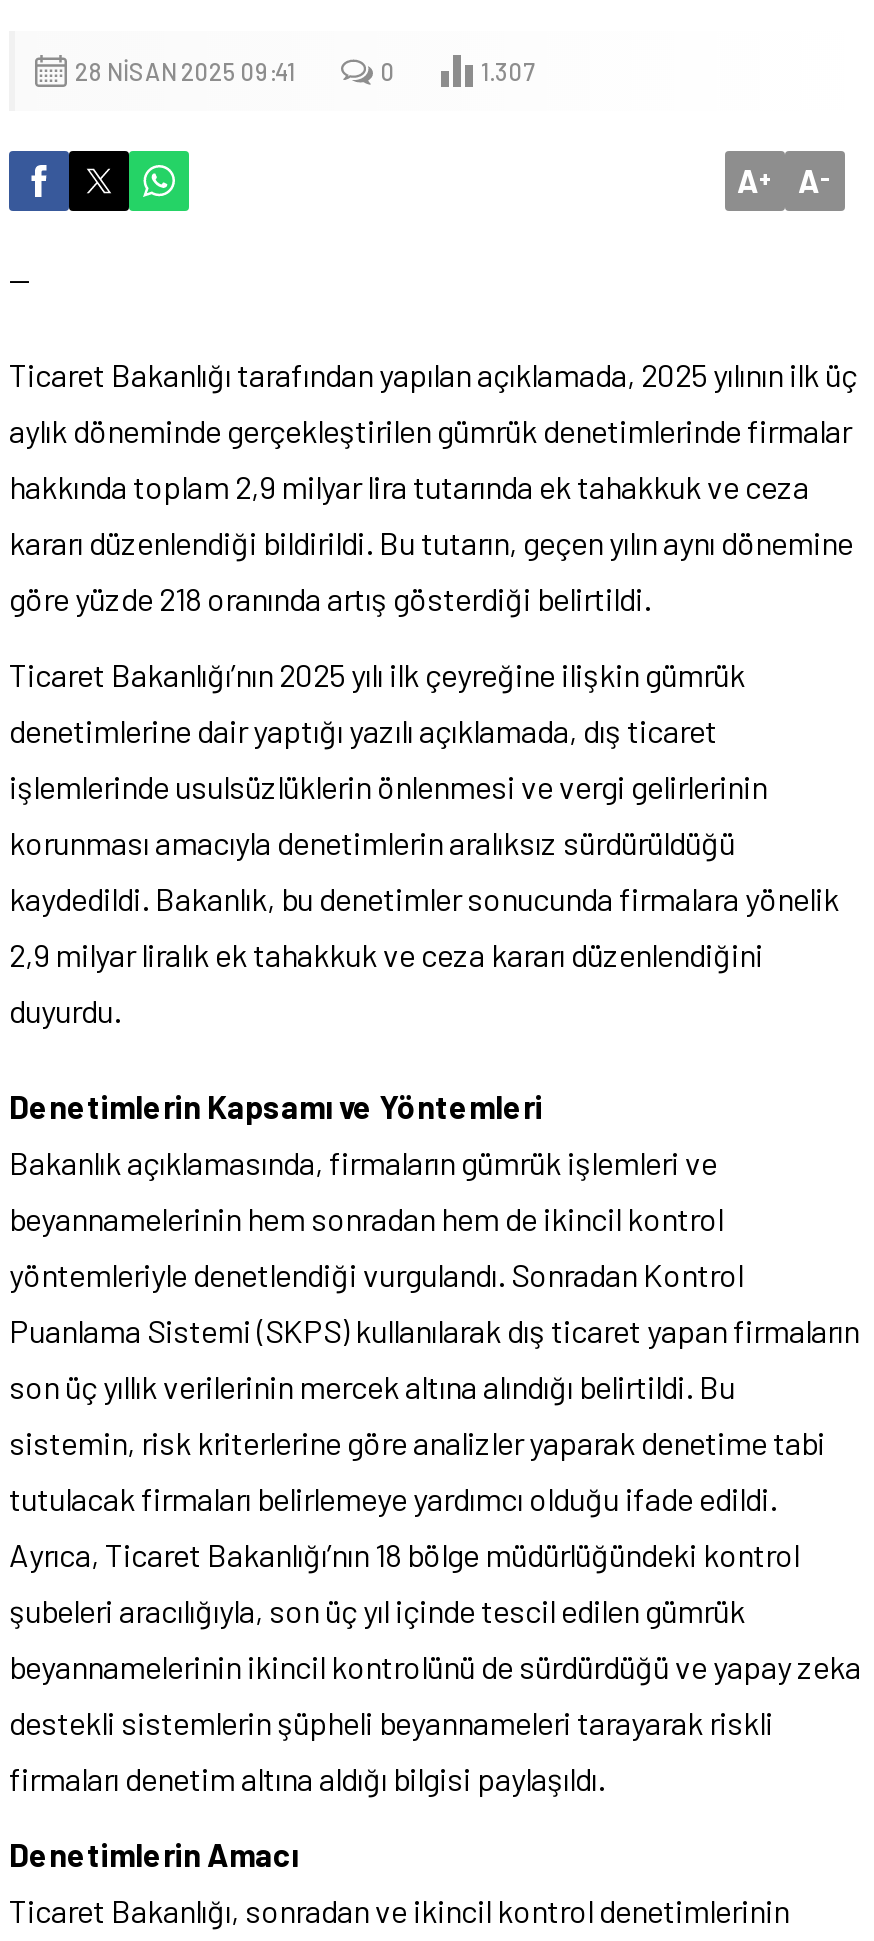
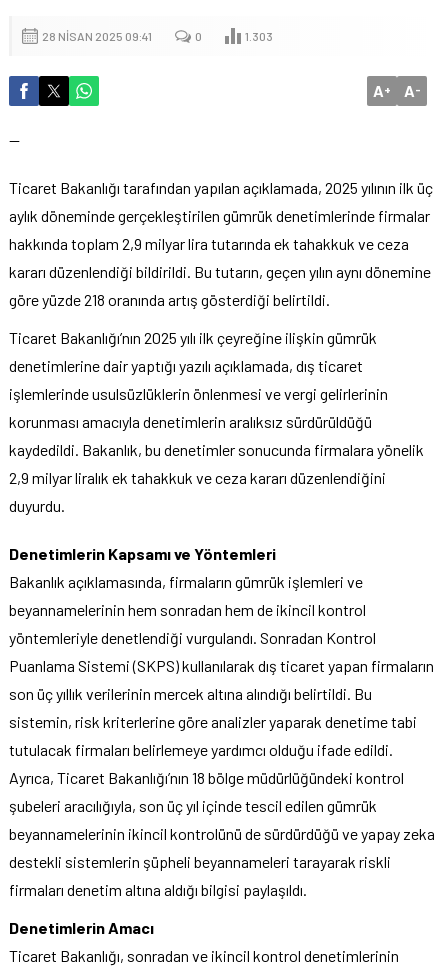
[481,57,535,85] 1.307 -> [245,29,273,43] 1.303

